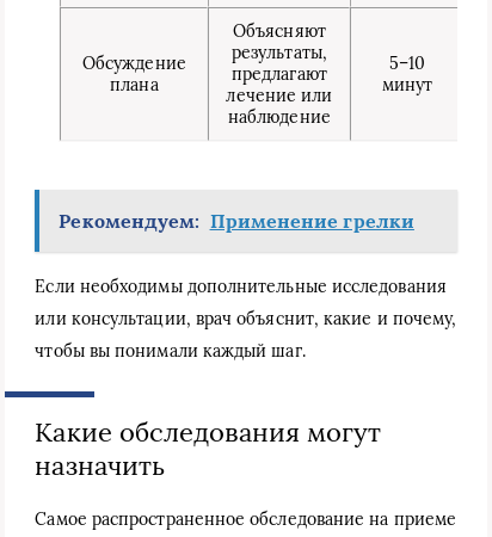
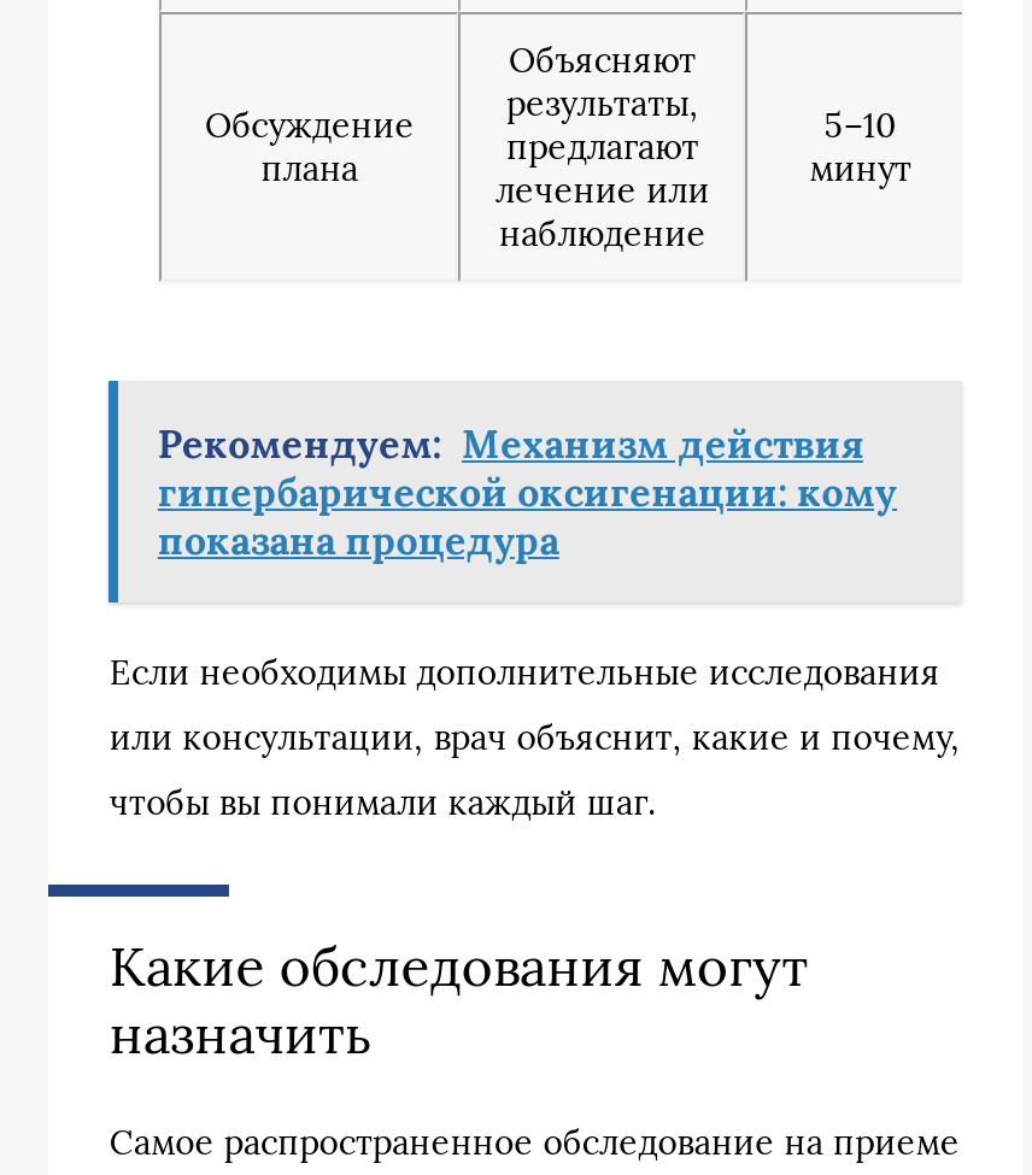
[59,209,414,233] Рекомендуем: Применение грелки -> [158,419,897,564] Рекомендуем: Механизм действия | гипербарической оксигенации: кому | показана процедура

